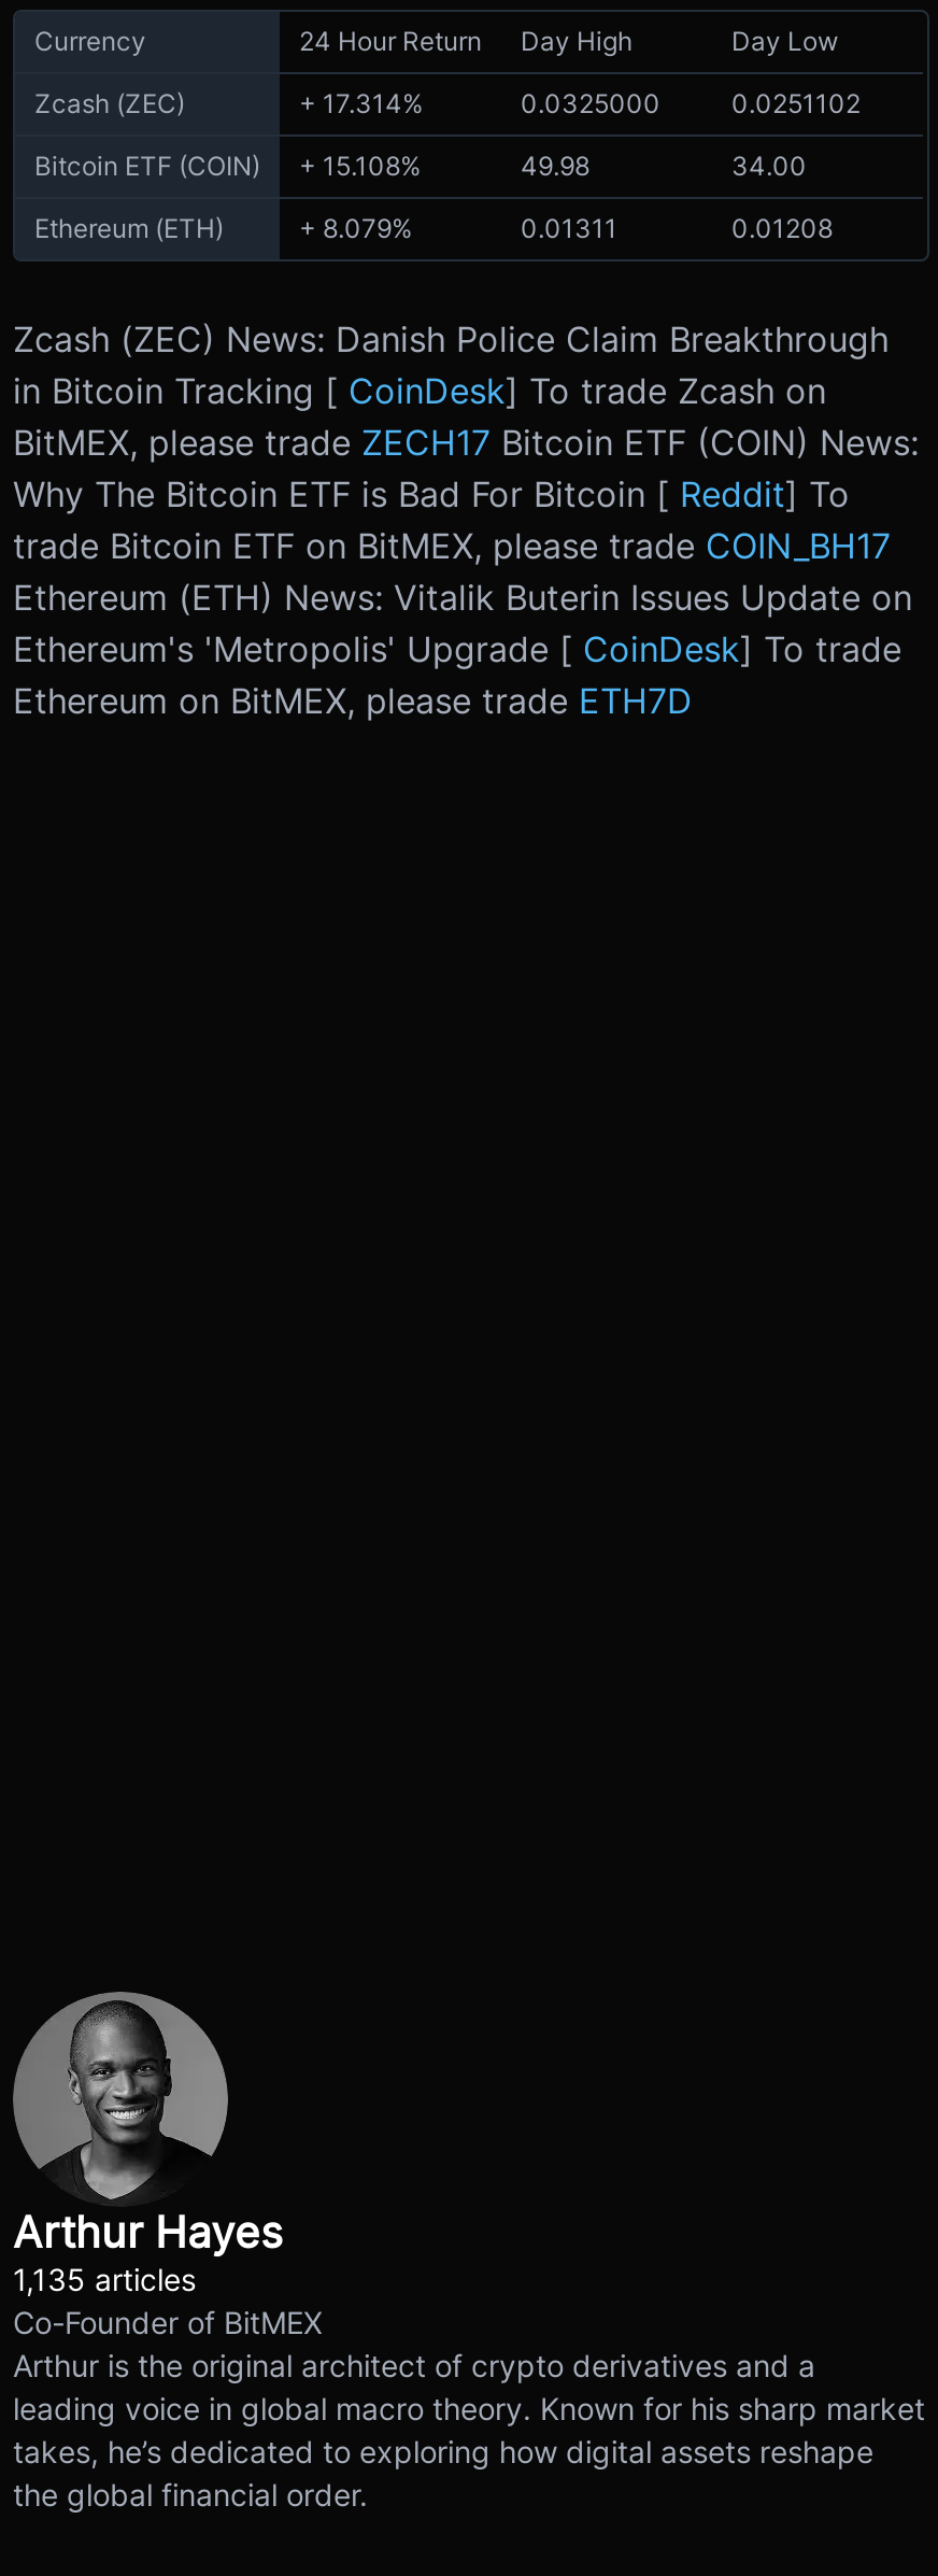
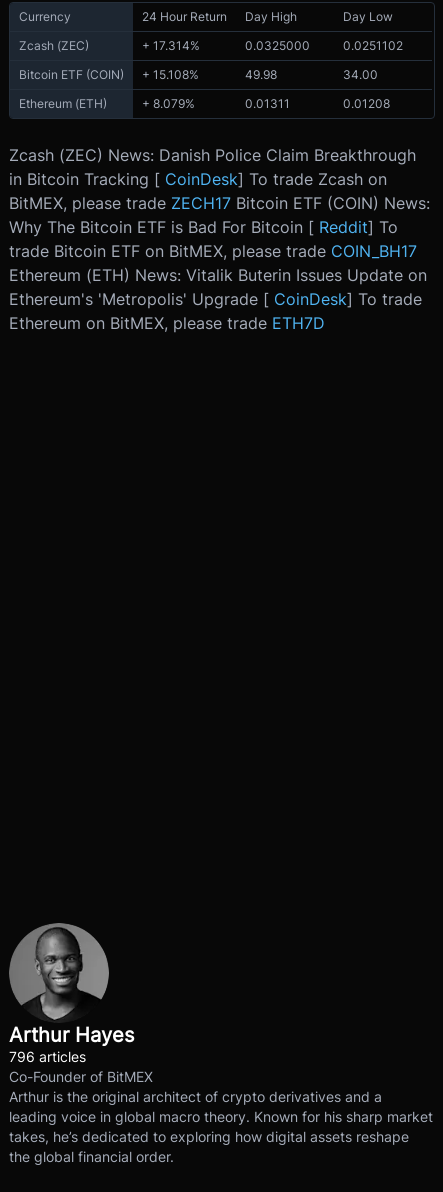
[13,2262,196,2298] 1,135 articles -> [9,1048,86,1065] 796 articles

